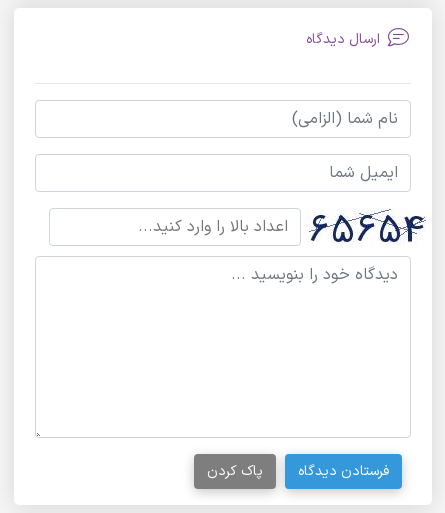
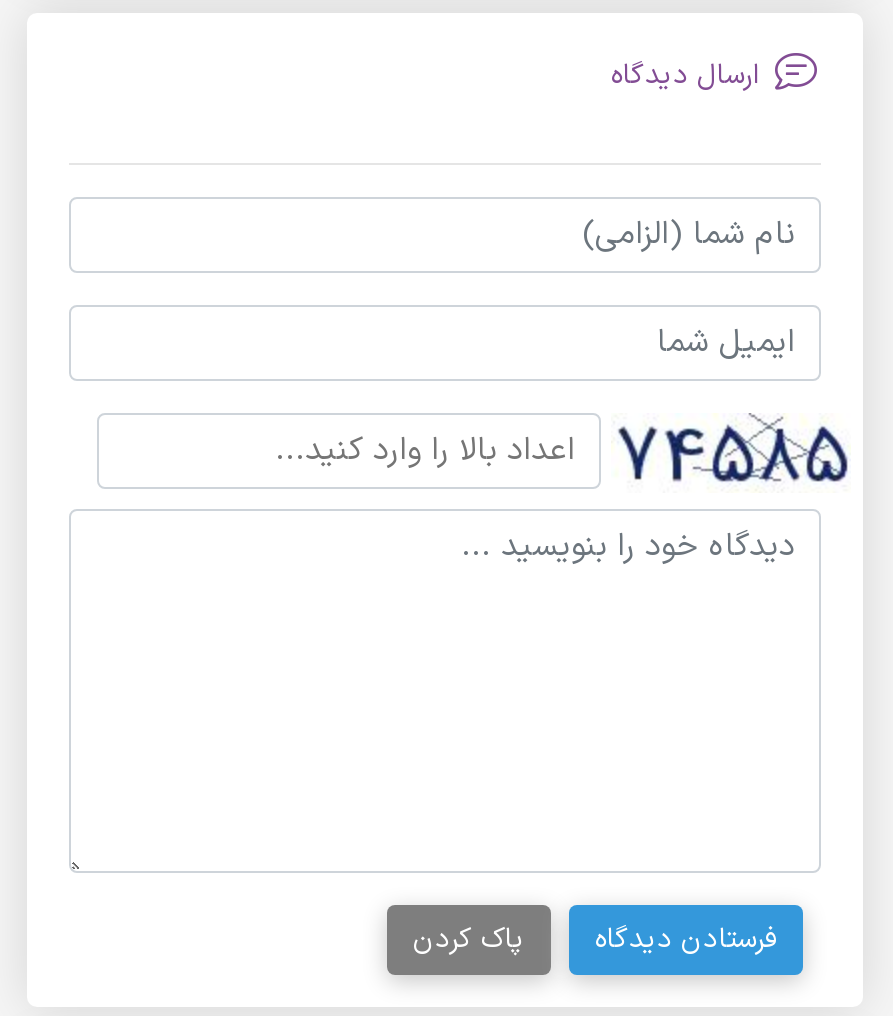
[309,209,426,243] [image] -> [617,413,849,485] [image]

